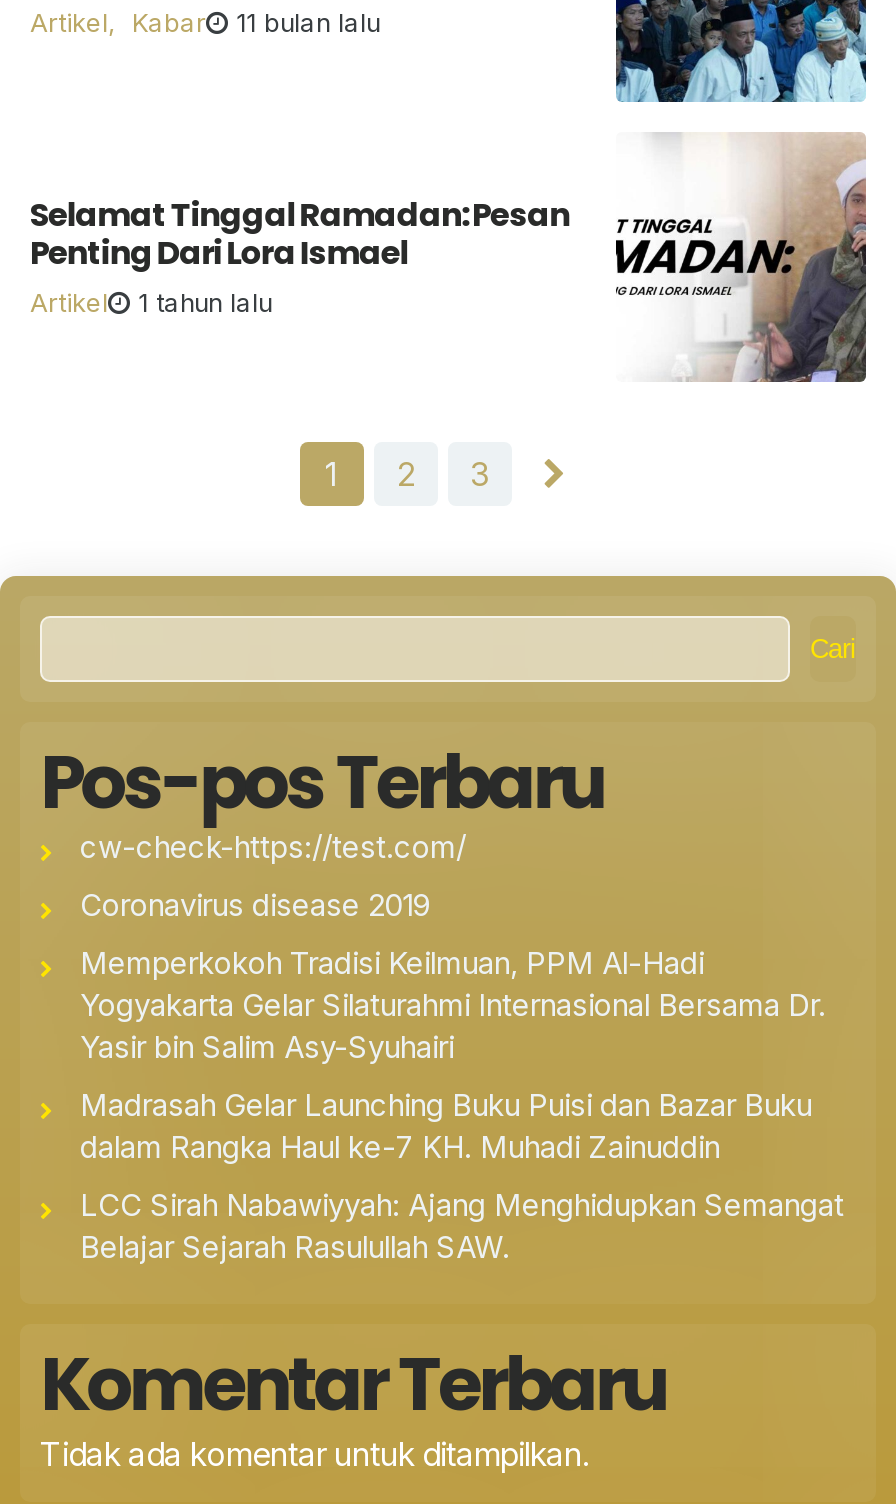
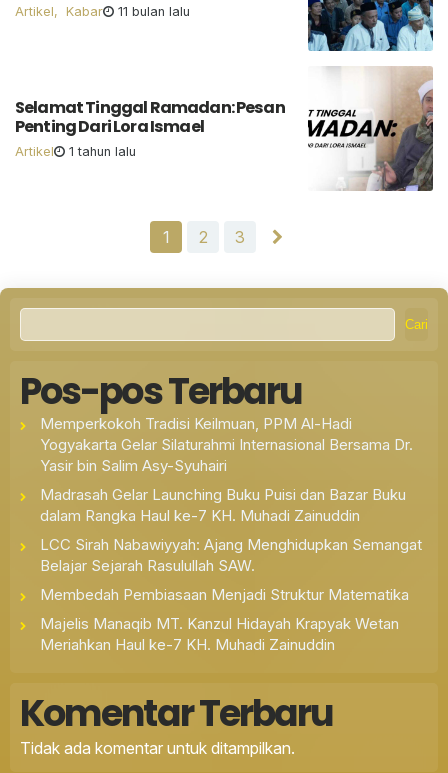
[80,828,466,924] cw-check-https://test.com/ | Coronavirus disease 2019 -> none
moved [80,944,844,1266] -> [40,414,422,575]: Memperkokoh Tradisi Keilmuan, PPM Al-Hadi | Yogyakarta Gelar Silaturahmi Internasional Bersama Dr. | Yasir bin Salim Asy-Syuhairi | Madrasah Gelar Launching Buku Puisi dan Bazar Buku | dalam Rangka Haul ke-7 KH. Muhadi Zainuddin | LCC Sirah Nabawiyyah: Ajang Menghidupkan Semangat | Belajar Sejarah Rasulullah SAW.
none -> [40,585,409,654] Membedah Pembiasaan Menjadi Struktur Matematika | Majelis Manaqib MT. Kanzul Hidayah Krapyak Wetan | Meriahkan Haul ke-7 KH. Muhadi Zainuddin

